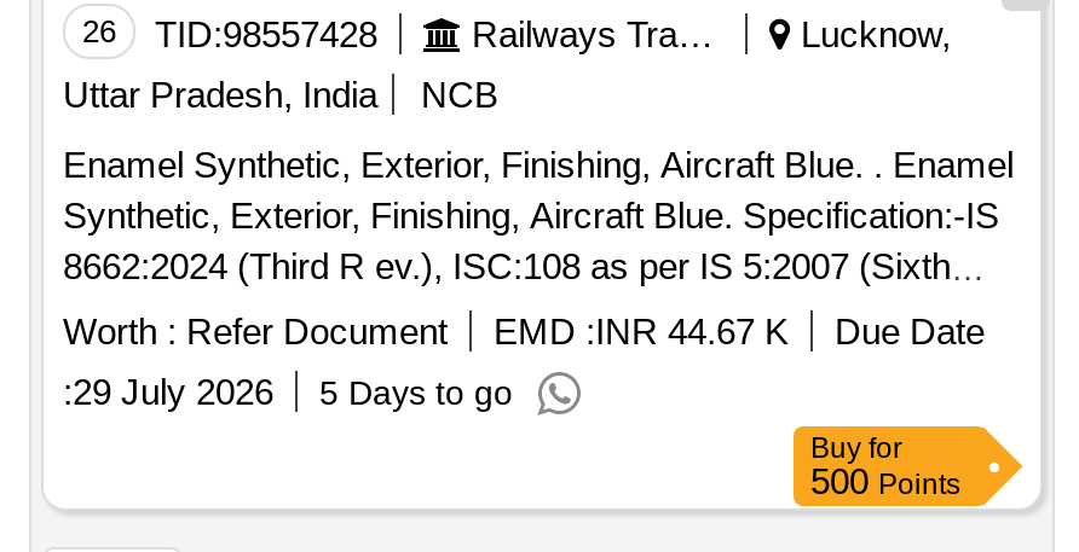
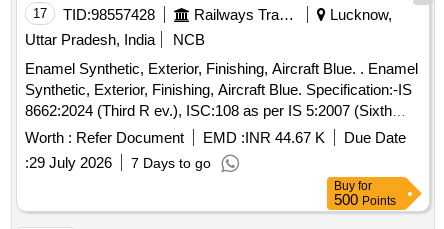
[82,14,377,55] 26 TID:98557428 -> [33,6,155,23] 17 TID:98557428
[63,371,513,412] :29 July 2026 5 Days to go -> [25,154,211,171] :29 July 2026 7 Days to go

